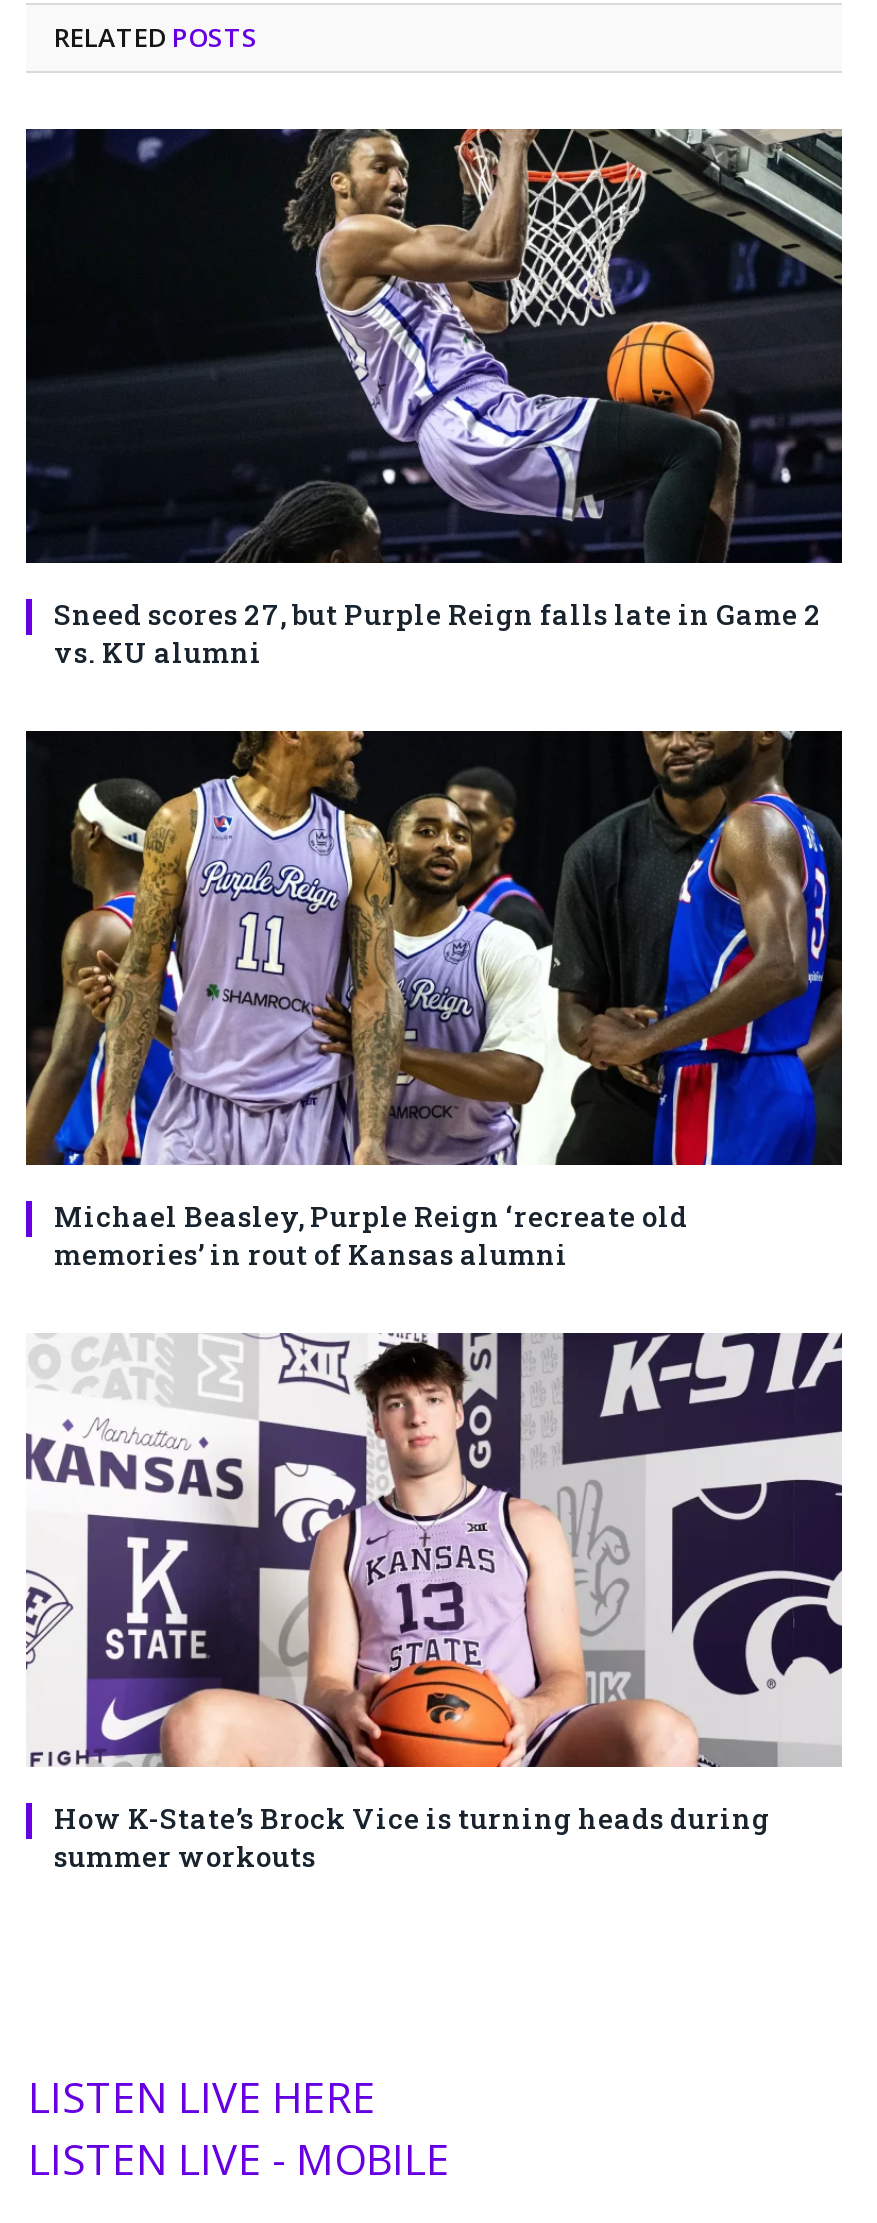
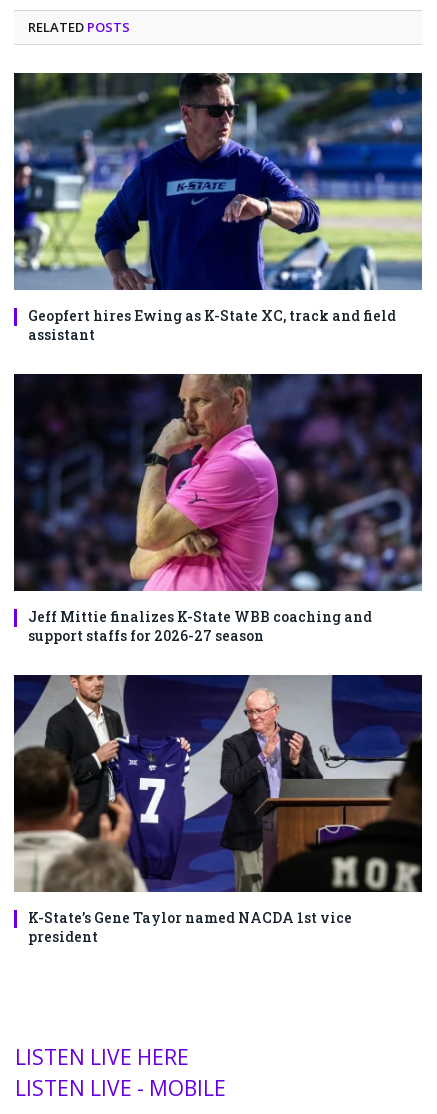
[24,127,844,672] [image] | Sneed scores 27, but Purple Reign falls late in Game 2 | vs. KU alumni -> [13,72,423,344] [image] | Geopfert hires Ewing as K-State XC, track and field | assistant
[24,729,844,1274] [image] | Michael Beasley, Purple Reign ‘recreate old | memories’ in rout of Kansas alumni -> [13,373,423,645] [image] | Jeff Mittie finalizes K-State WBB coaching and | support staffs for 2026-27 season
[24,1333,844,1876] [image] | How K-State’s Brock Vice is turning heads during | summer workouts -> [13,674,423,946] [image] | K-State’s Gene Taylor named NACDA 1st vice | president

